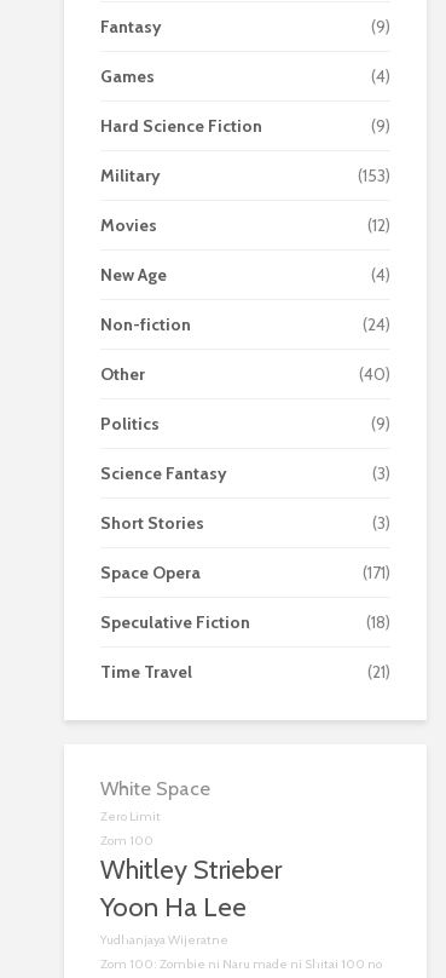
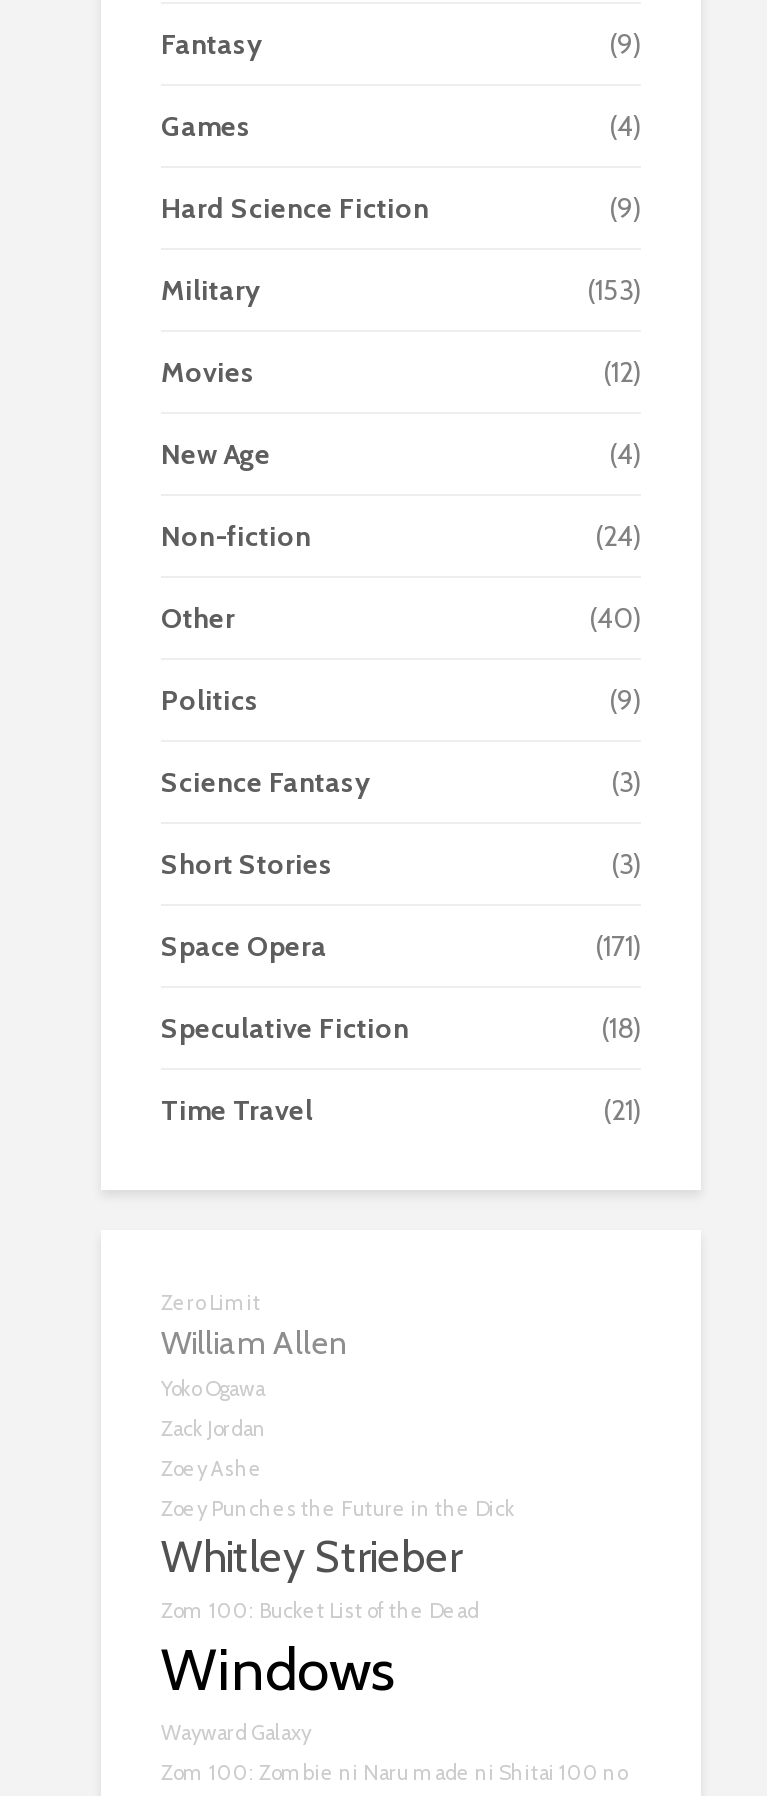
[100,776,210,801] White Space -> none
moved [100,809,161,825] -> [161,1291,261,1317]: Zero Limit
[100,833,154,849] Zom 100 -> [161,1323,515,1523] William Allen | Yoko Ogawa | Zack Jordan | Zoey Ashe | Zoey Punches the Future in the Dick
[100,891,247,948] Yoon Ha Lee | Yudhanjaya Wijeratne -> [161,1599,479,1747] Zom 100: Bucket List of the Dead | Windows | Wayward Galaxy

